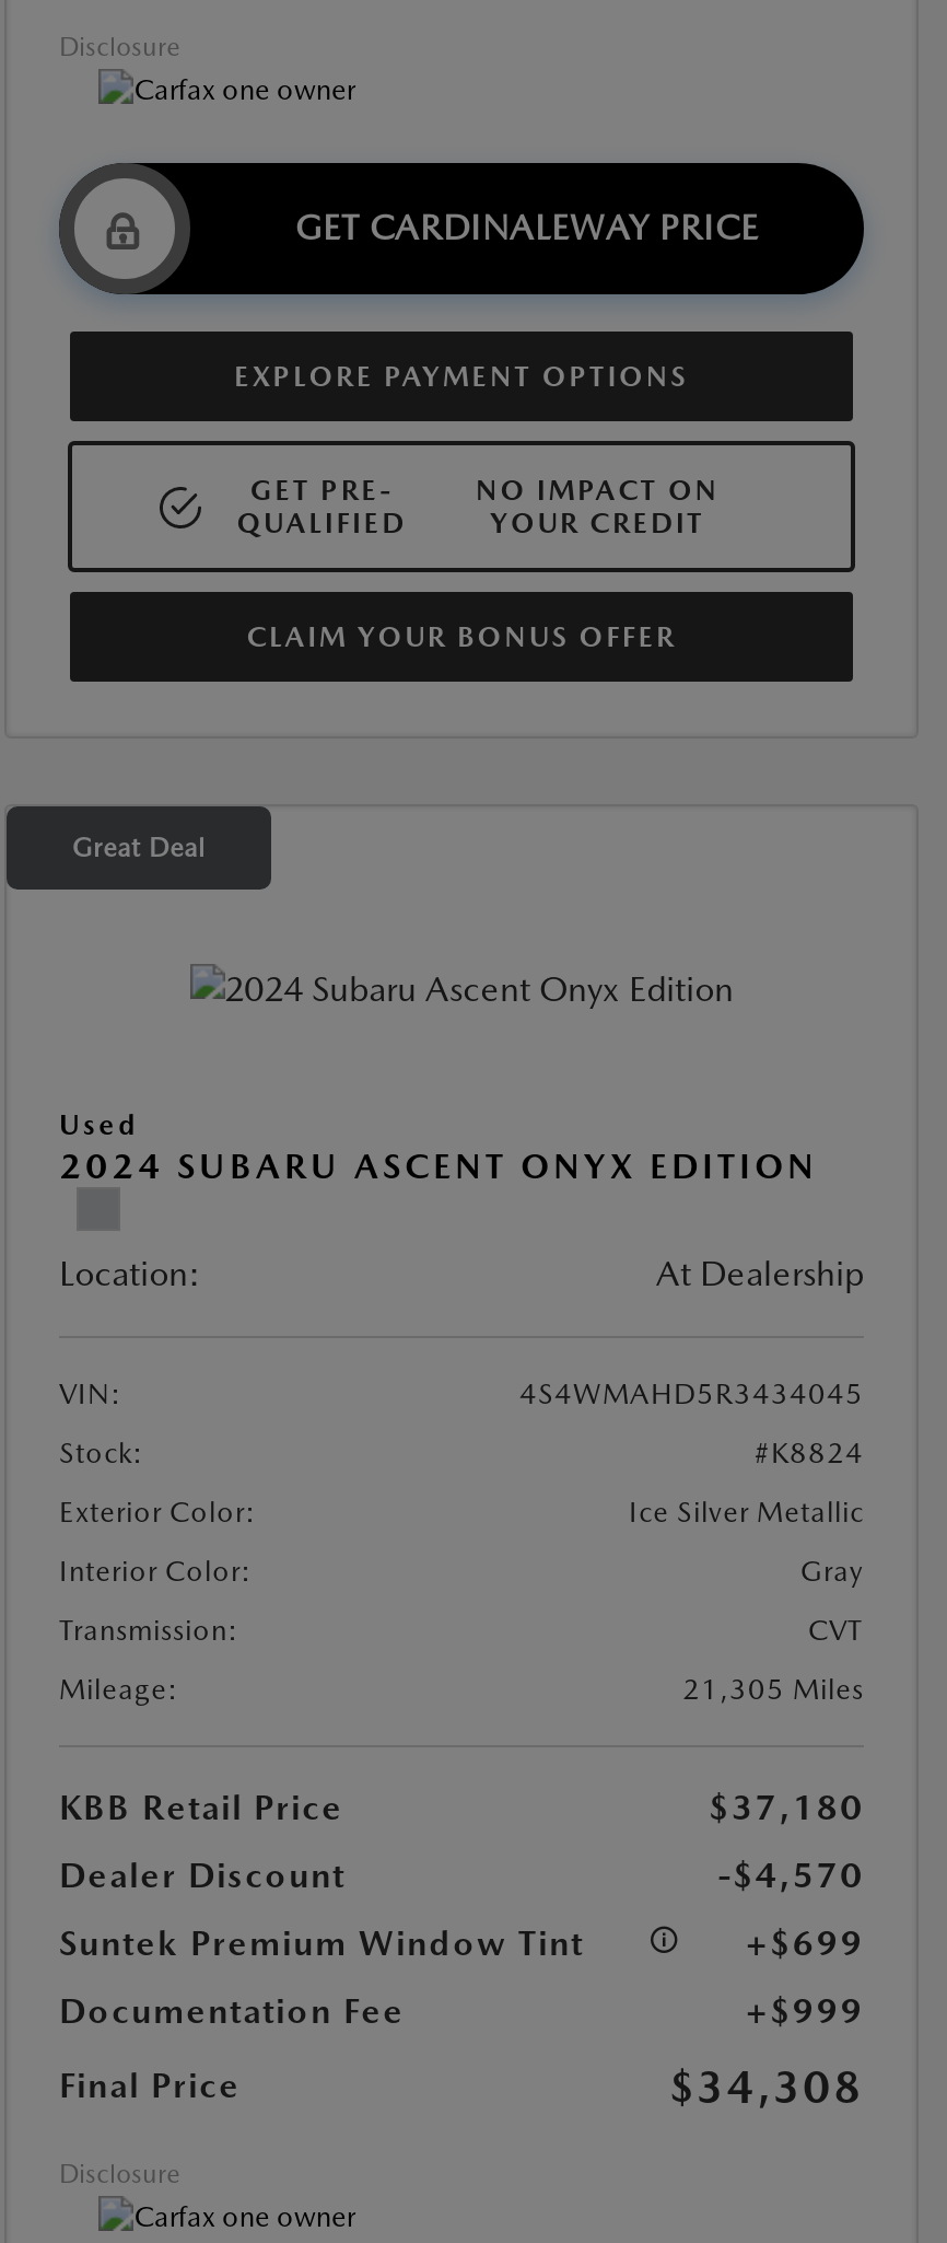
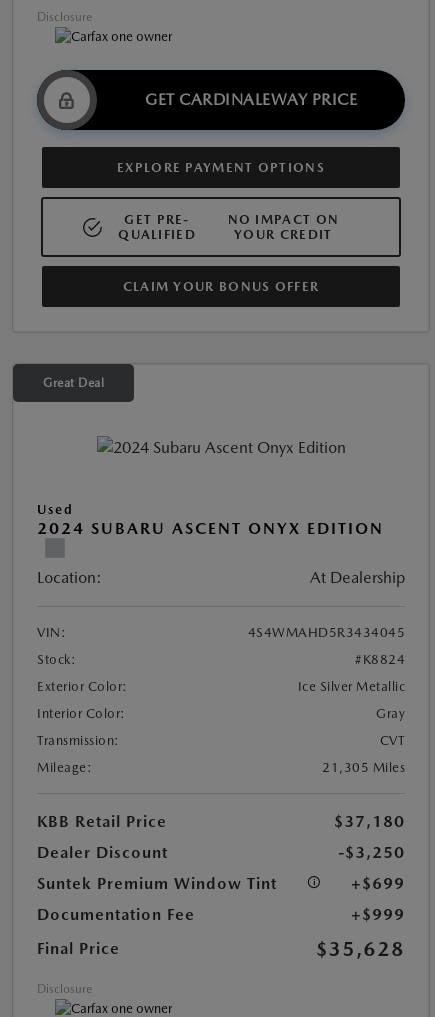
[717,1854,864,1895] -$4,570 -> [338,843,405,862] -$3,250
[669,2059,864,2112] $34,308 -> [316,937,405,961] $35,628

